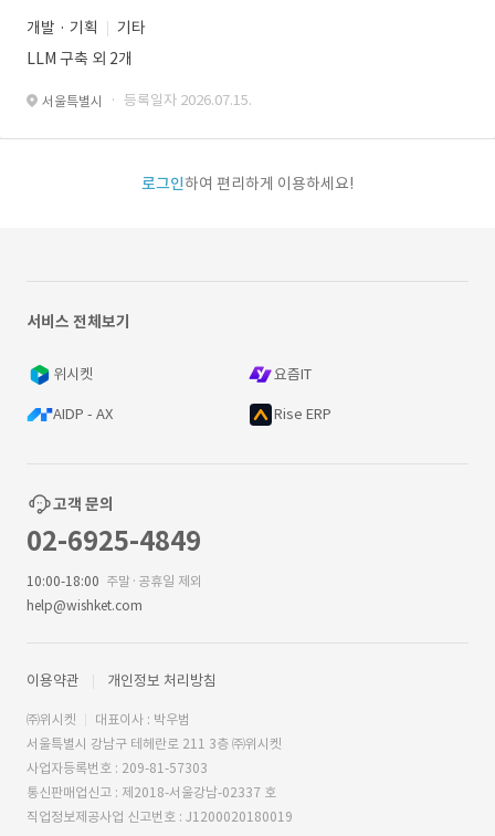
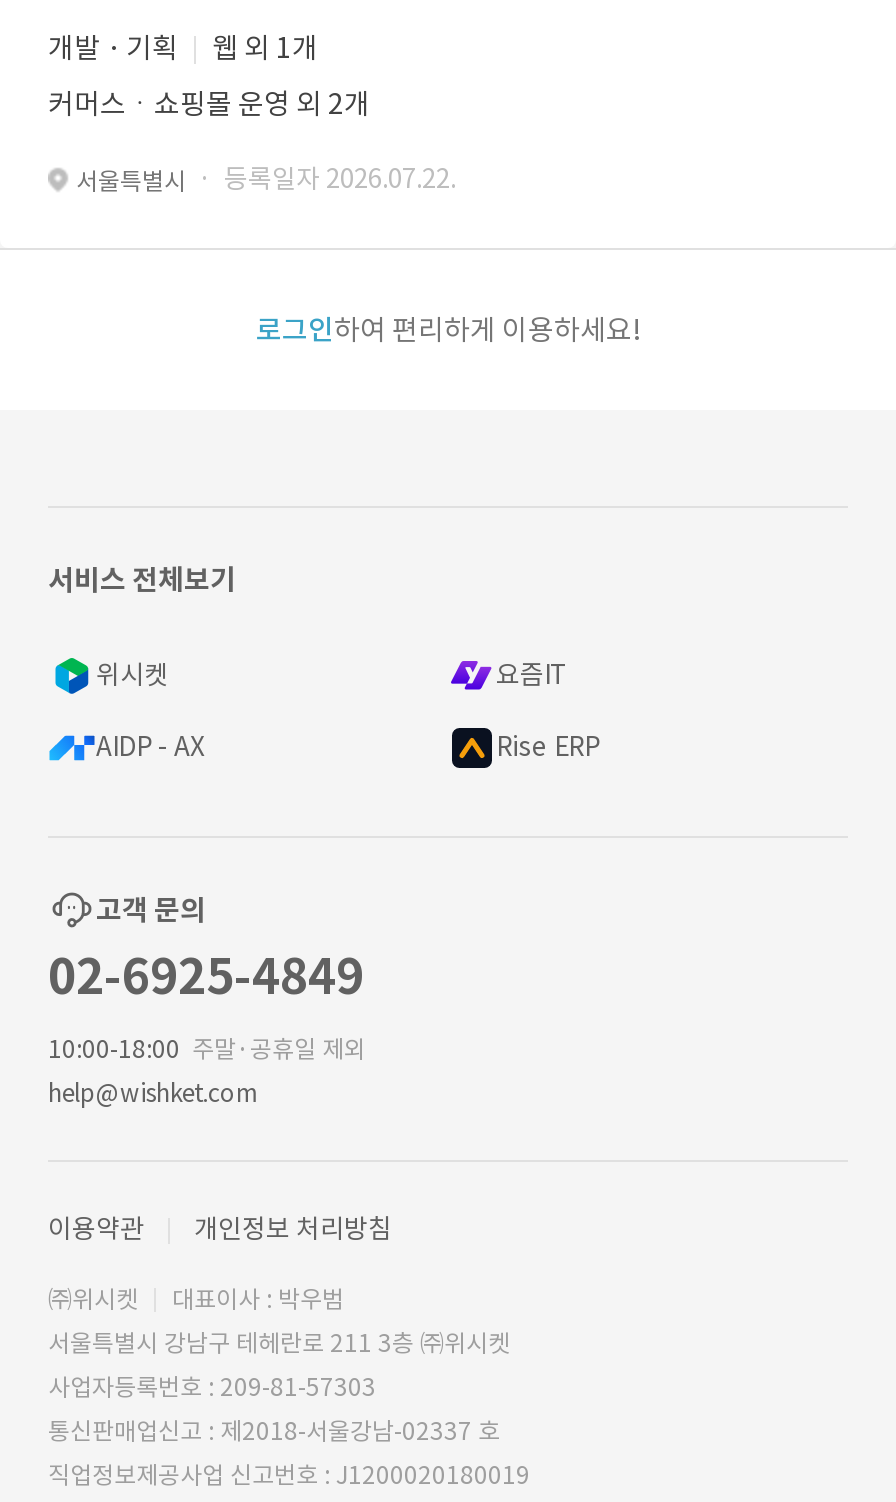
[117,18,146,38] 기타 -> [212,30,318,66] 웹 외 1개
[27,49,133,69] LLM 구축 외 2개 -> [48,86,370,122] 커머스ㆍ쇼핑몰 운영 외 2개
[42,91,252,109] 서울특별시 · 등록일자 2026.07.15. -> [76,162,456,196] 서울특별시 · 등록일자 2026.07.22.

